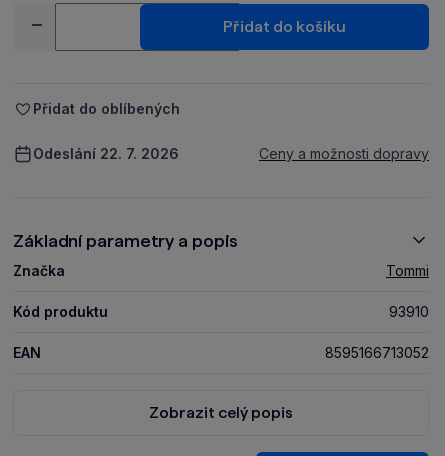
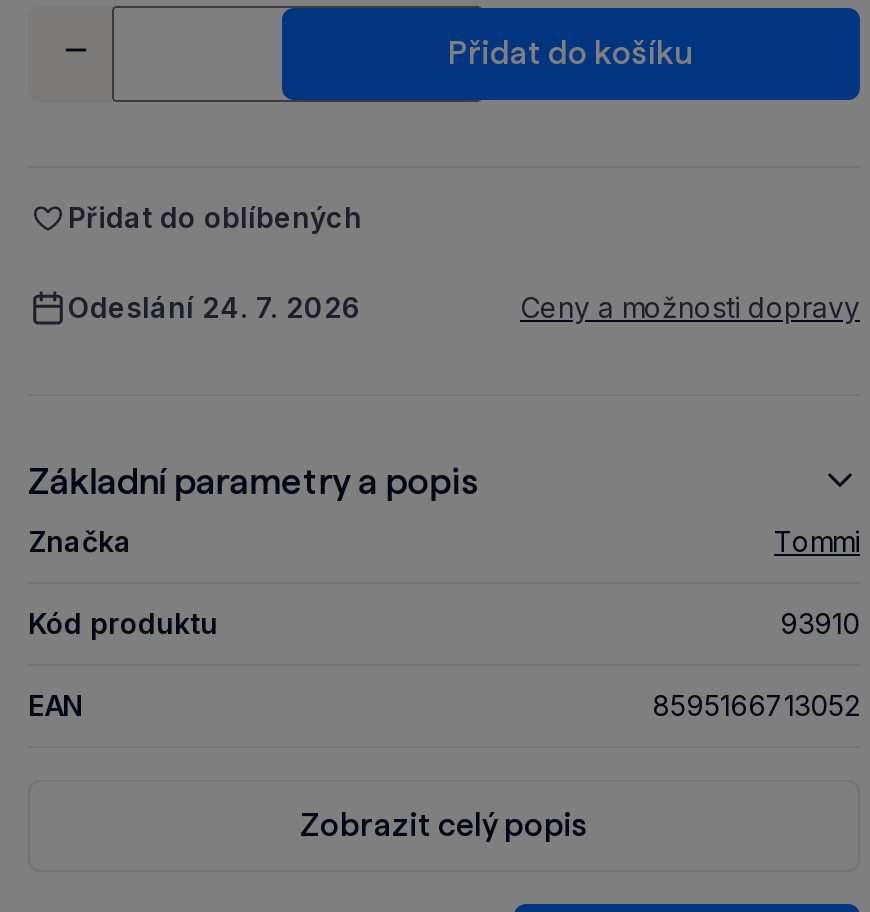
[33,145,179,162] Odeslání 22. 7. 2026 -> [68,289,362,323] Odeslání 24. 7. 2026

